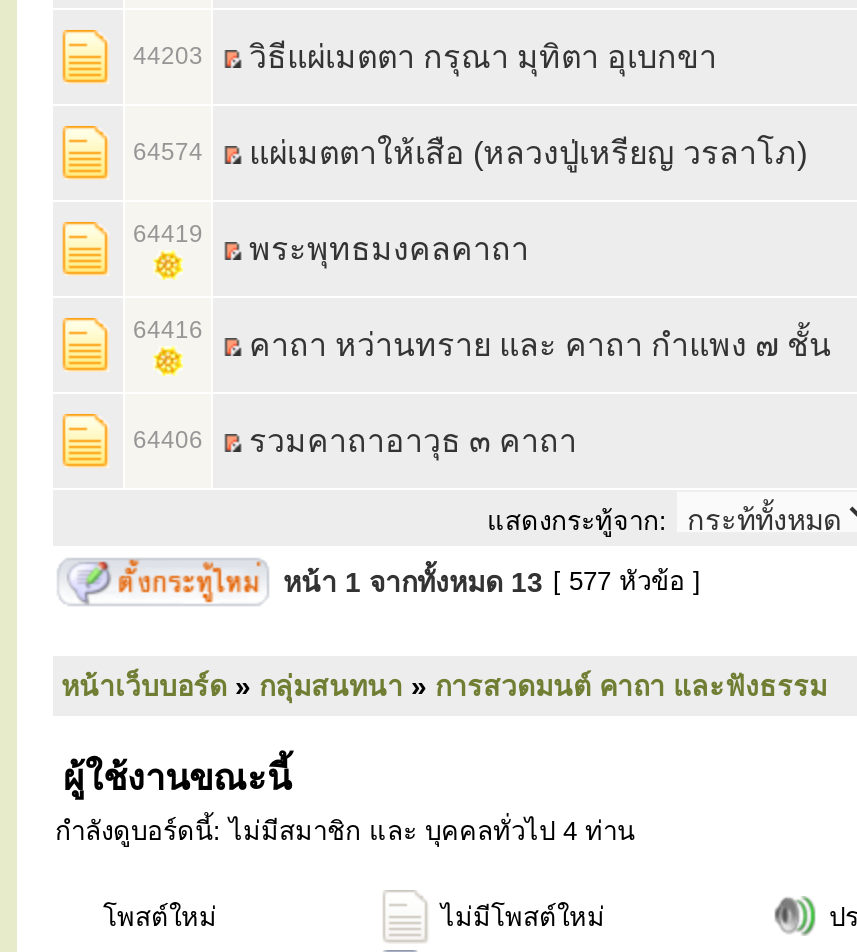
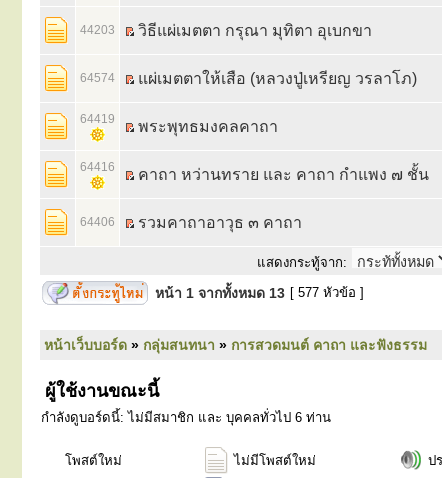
[55,816,635,846] กำลังดูบอร์ดนี้: ไม่มีสมาชิก และ บุคคลทั่วไป 4 ท่าน -> [41,410,331,425] กำลังดูบอร์ดนี้: ไม่มีสมาชิก และ บุคคลทั่วไป 6 ท่าน

